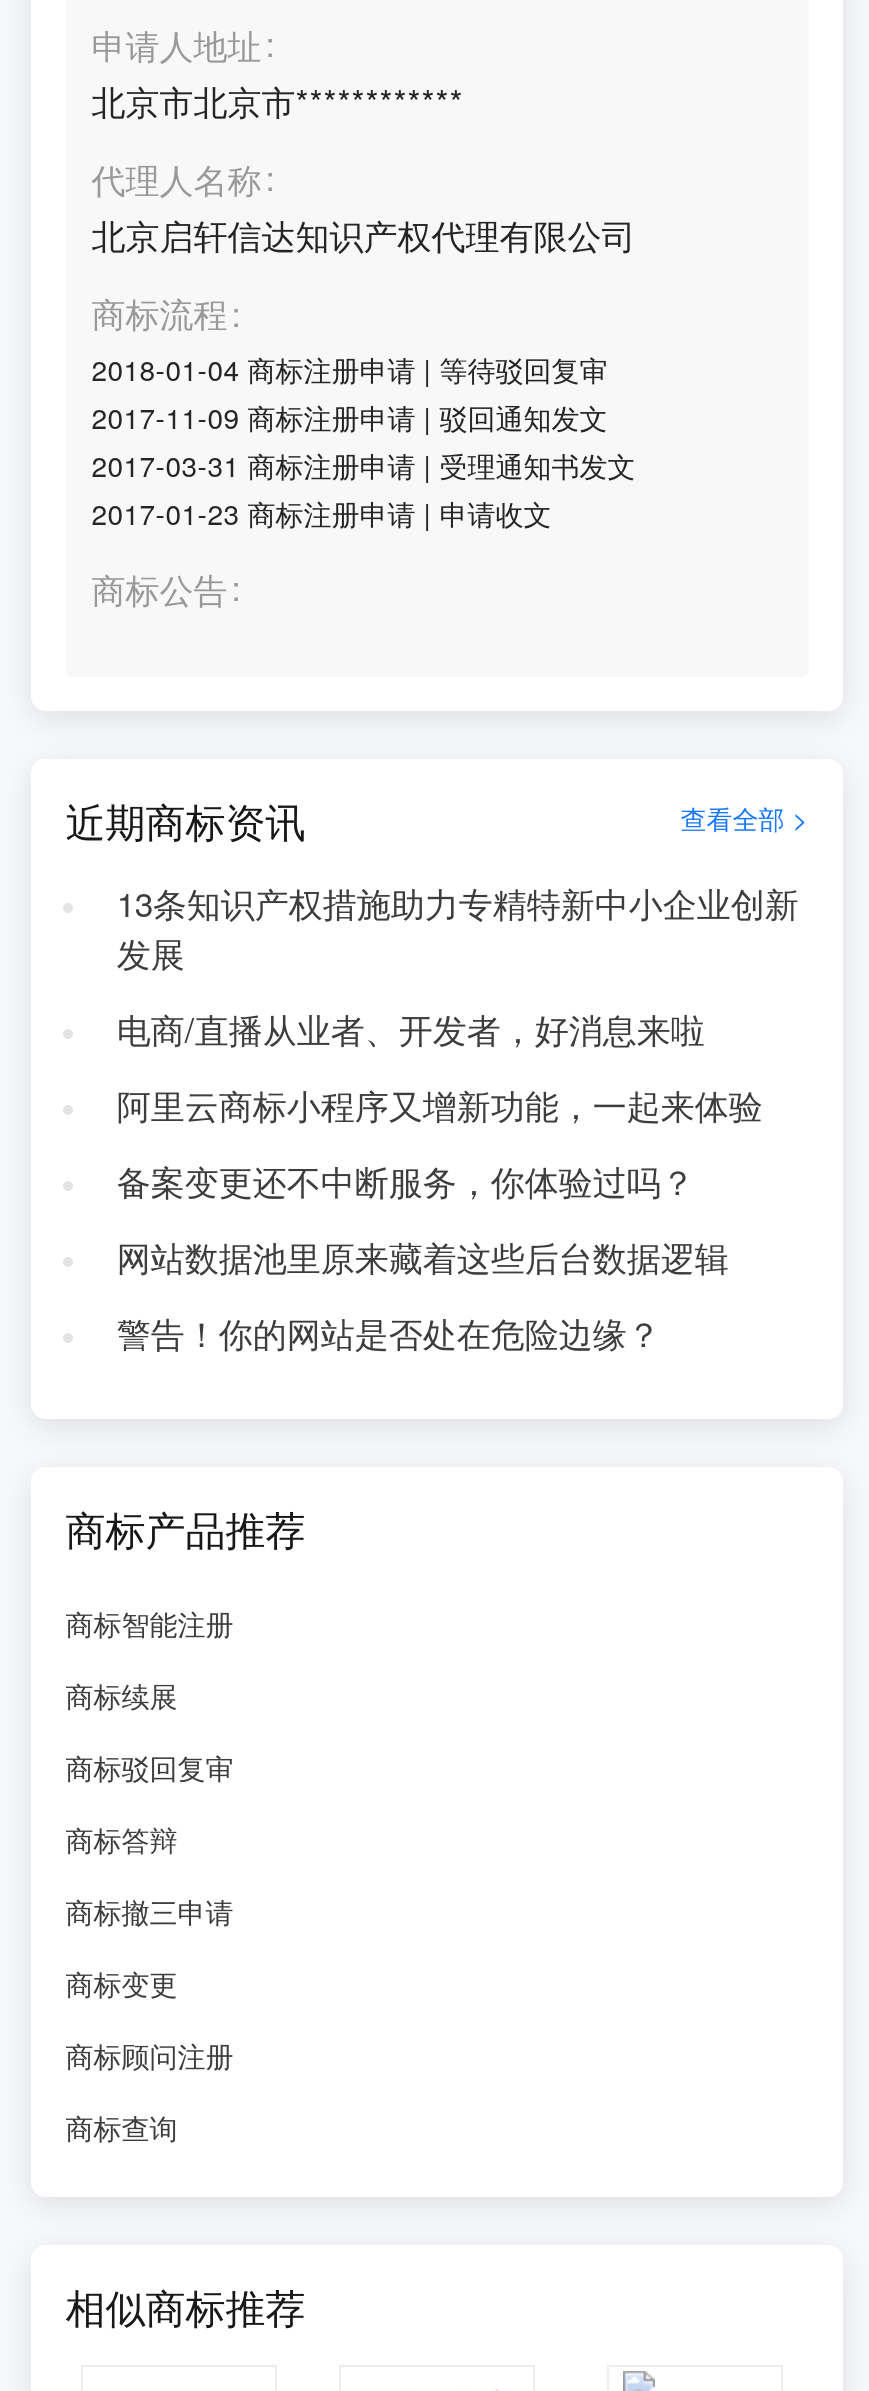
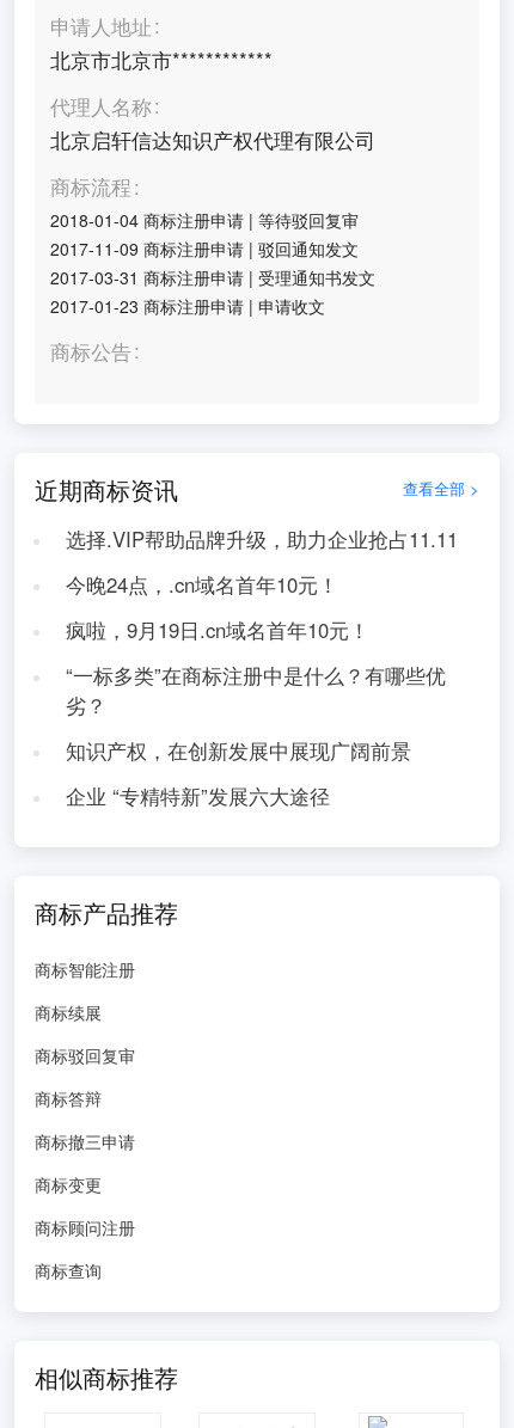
[117,879,799,977] 13条知识产权措施助力专精特新中小企业创新 | 发展 -> [66,525,458,553] 选择.VIP帮助品牌升级，助力企业抢占11.11
[117,1005,705,1053] 电商/直播从业者、开发者，好消息来啦 -> [66,570,338,599] 今晚24点，.cn域名首年10元！
[117,1081,763,1129] 阿里云商标小程序又增新功能，一起来体验 -> [66,615,369,644] 疯啦，9月19日.cn域名首年10元！
[117,1157,695,1205] 备案变更还不中断服务，你体验过吗？ -> [66,661,446,719] “一标多类”在商标注册中是什么？有哪些优 | 劣？
[117,1233,729,1281] 网站数据池里原来藏着这些后台数据逻辑 -> [66,736,411,765] 知识产权，在创新发展中展现广阔前景
[117,1309,661,1357] 警告！你的网站是否处在危险边缘？ -> [66,781,330,810] 企业 “专精特新”发展六大途径

